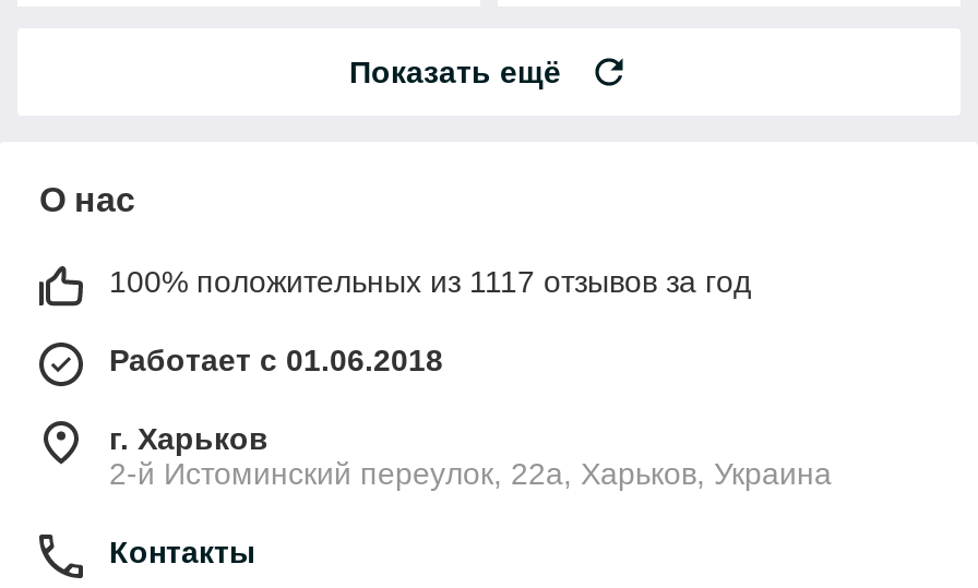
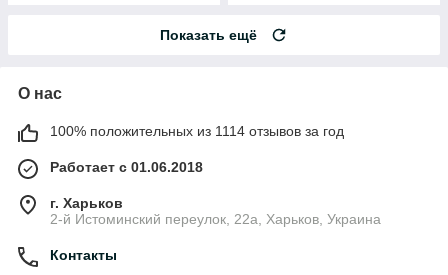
[109,264,751,299] 100% положительных из 1117 отзывов за год -> [50,123,344,139] 100% положительных из 1114 отзывов за год

